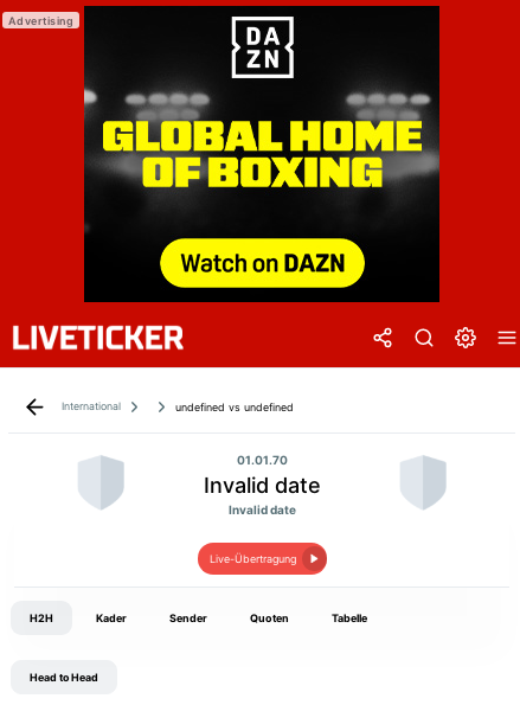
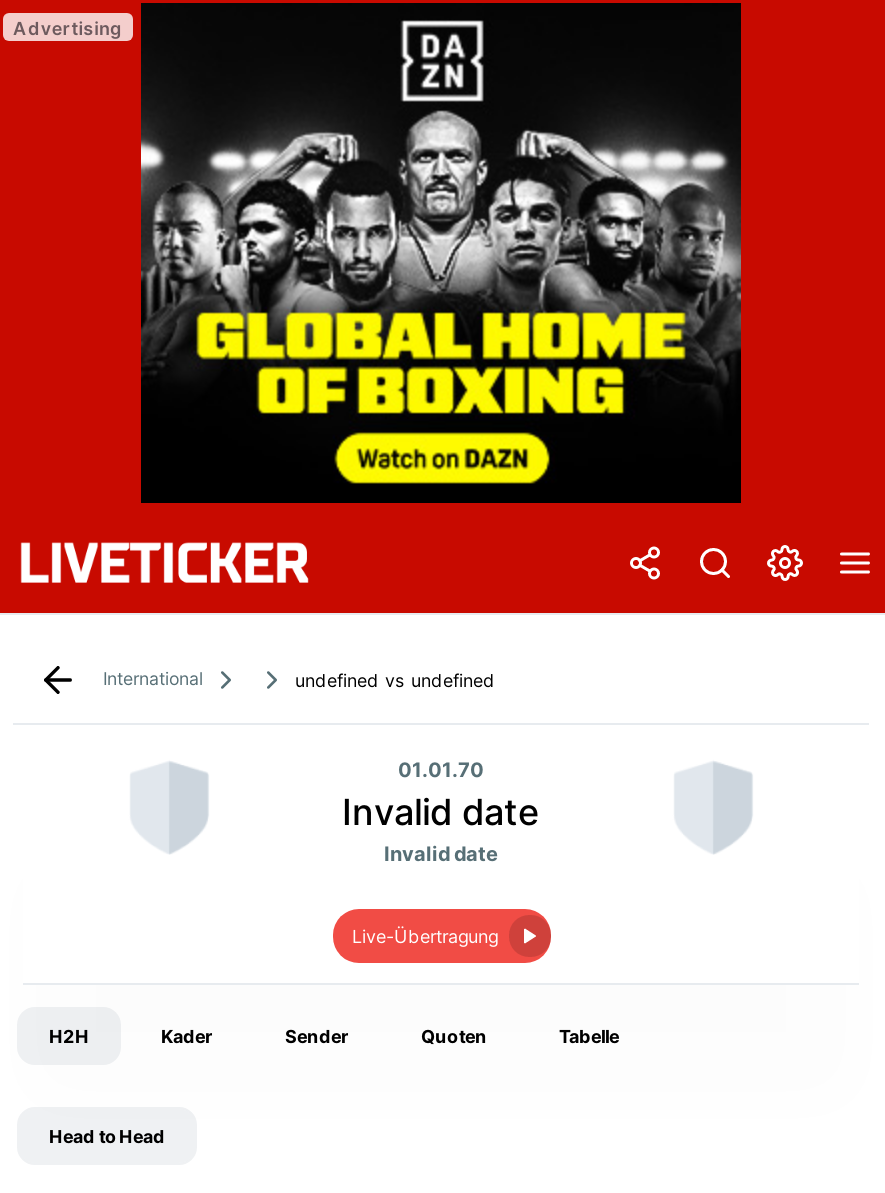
[84,15,439,290] [image] -> [141,21,741,485] [image]

